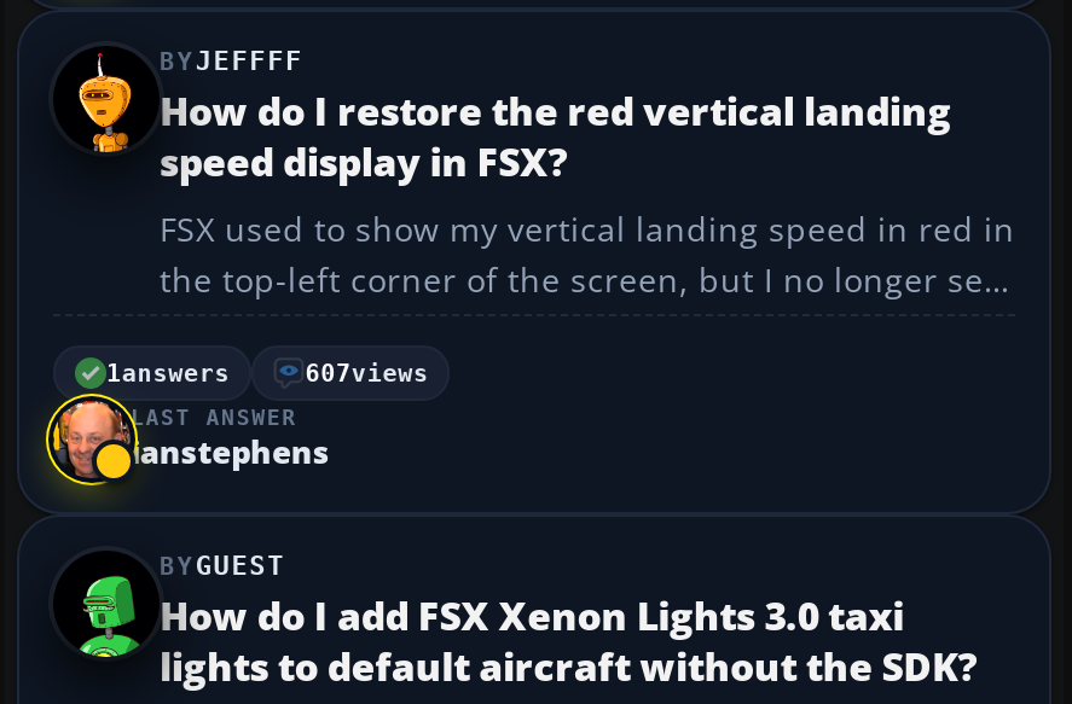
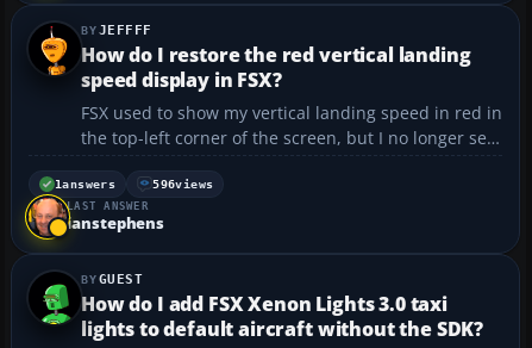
[305,360,429,386] 607views -> [153,177,214,191] 596views

